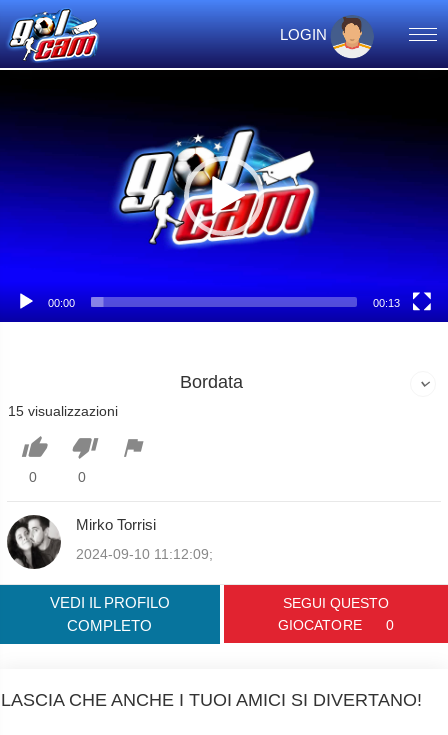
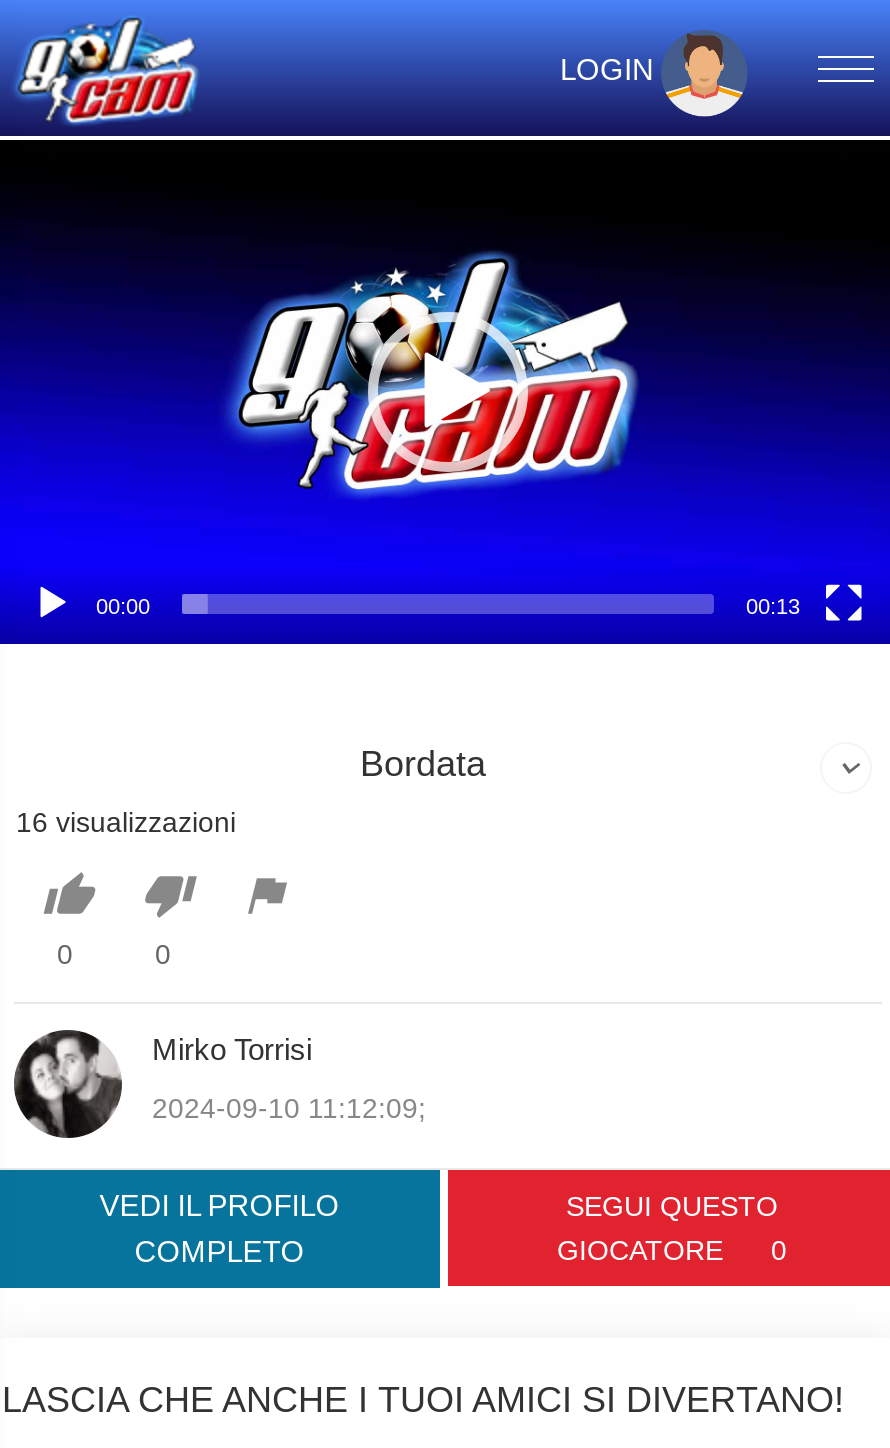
[8,402,118,420] 15 visualizzazioni -> [16,804,236,840] 16 visualizzazioni

